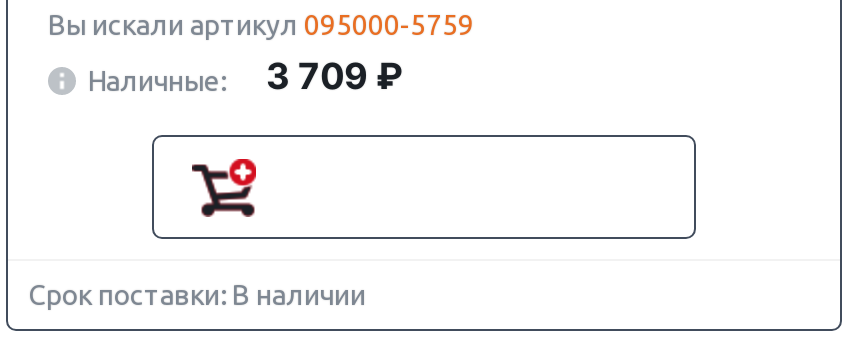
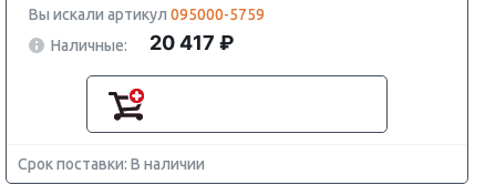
[88,55,402,97] Наличные: 3 709 ₽ -> [51,31,234,54] Наличные: 20 417 ₽

